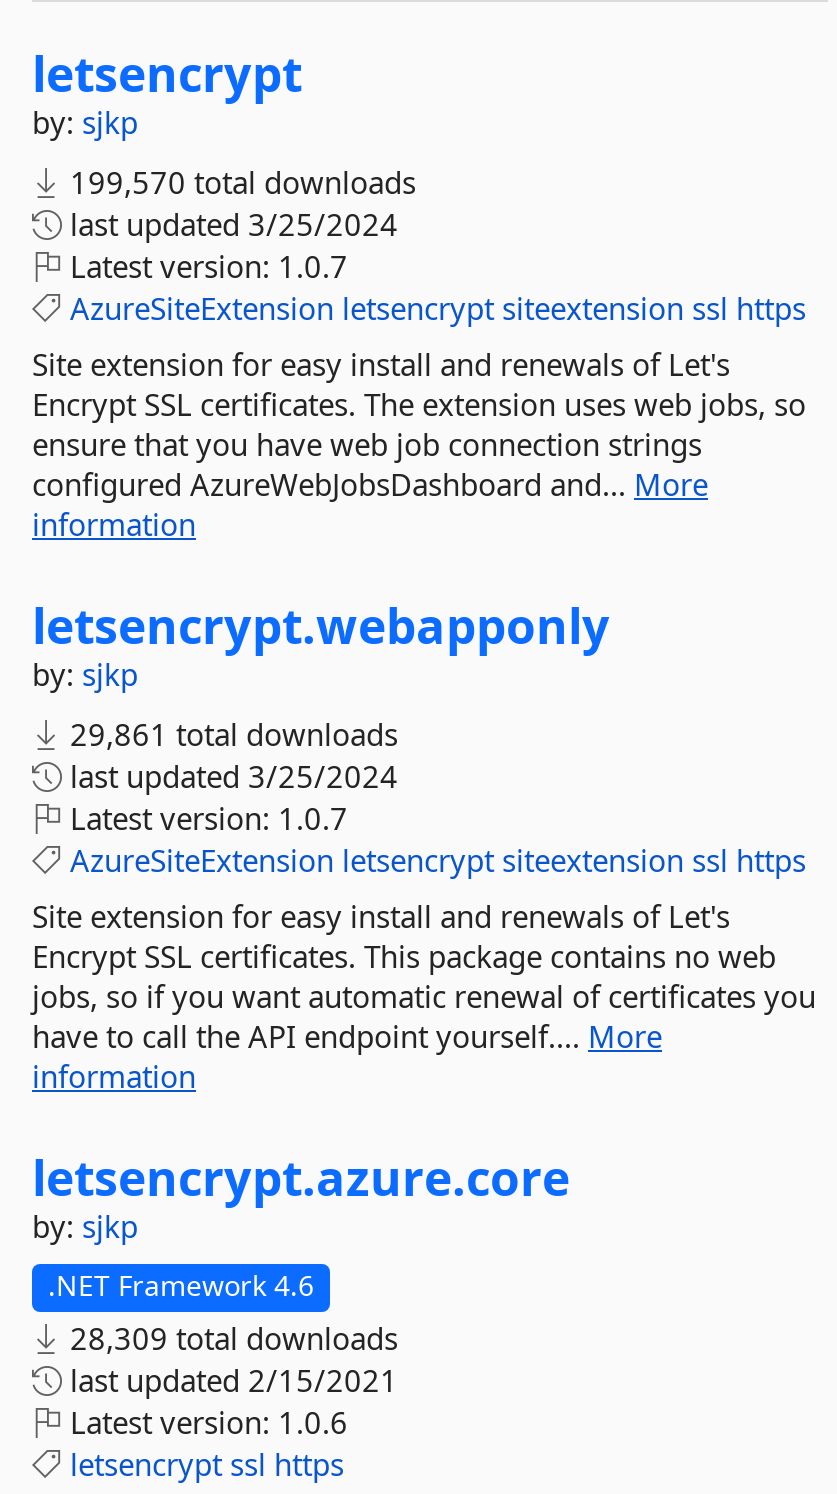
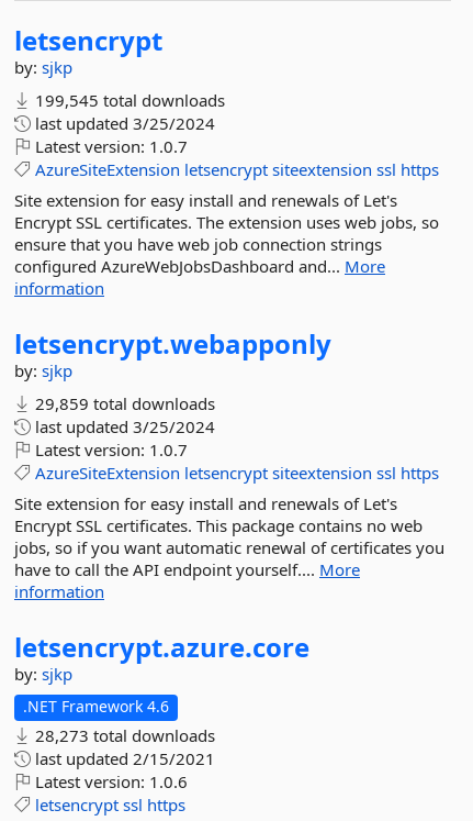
[62,162,416,202] 199,570 total downloads -> [31,89,225,111] 199,545 total downloads
[62,714,398,754] 29,861 total downloads -> [31,392,215,414] 29,859 total downloads
[62,1318,398,1358] 28,309 total downloads -> [31,724,215,746] 28,273 total downloads

